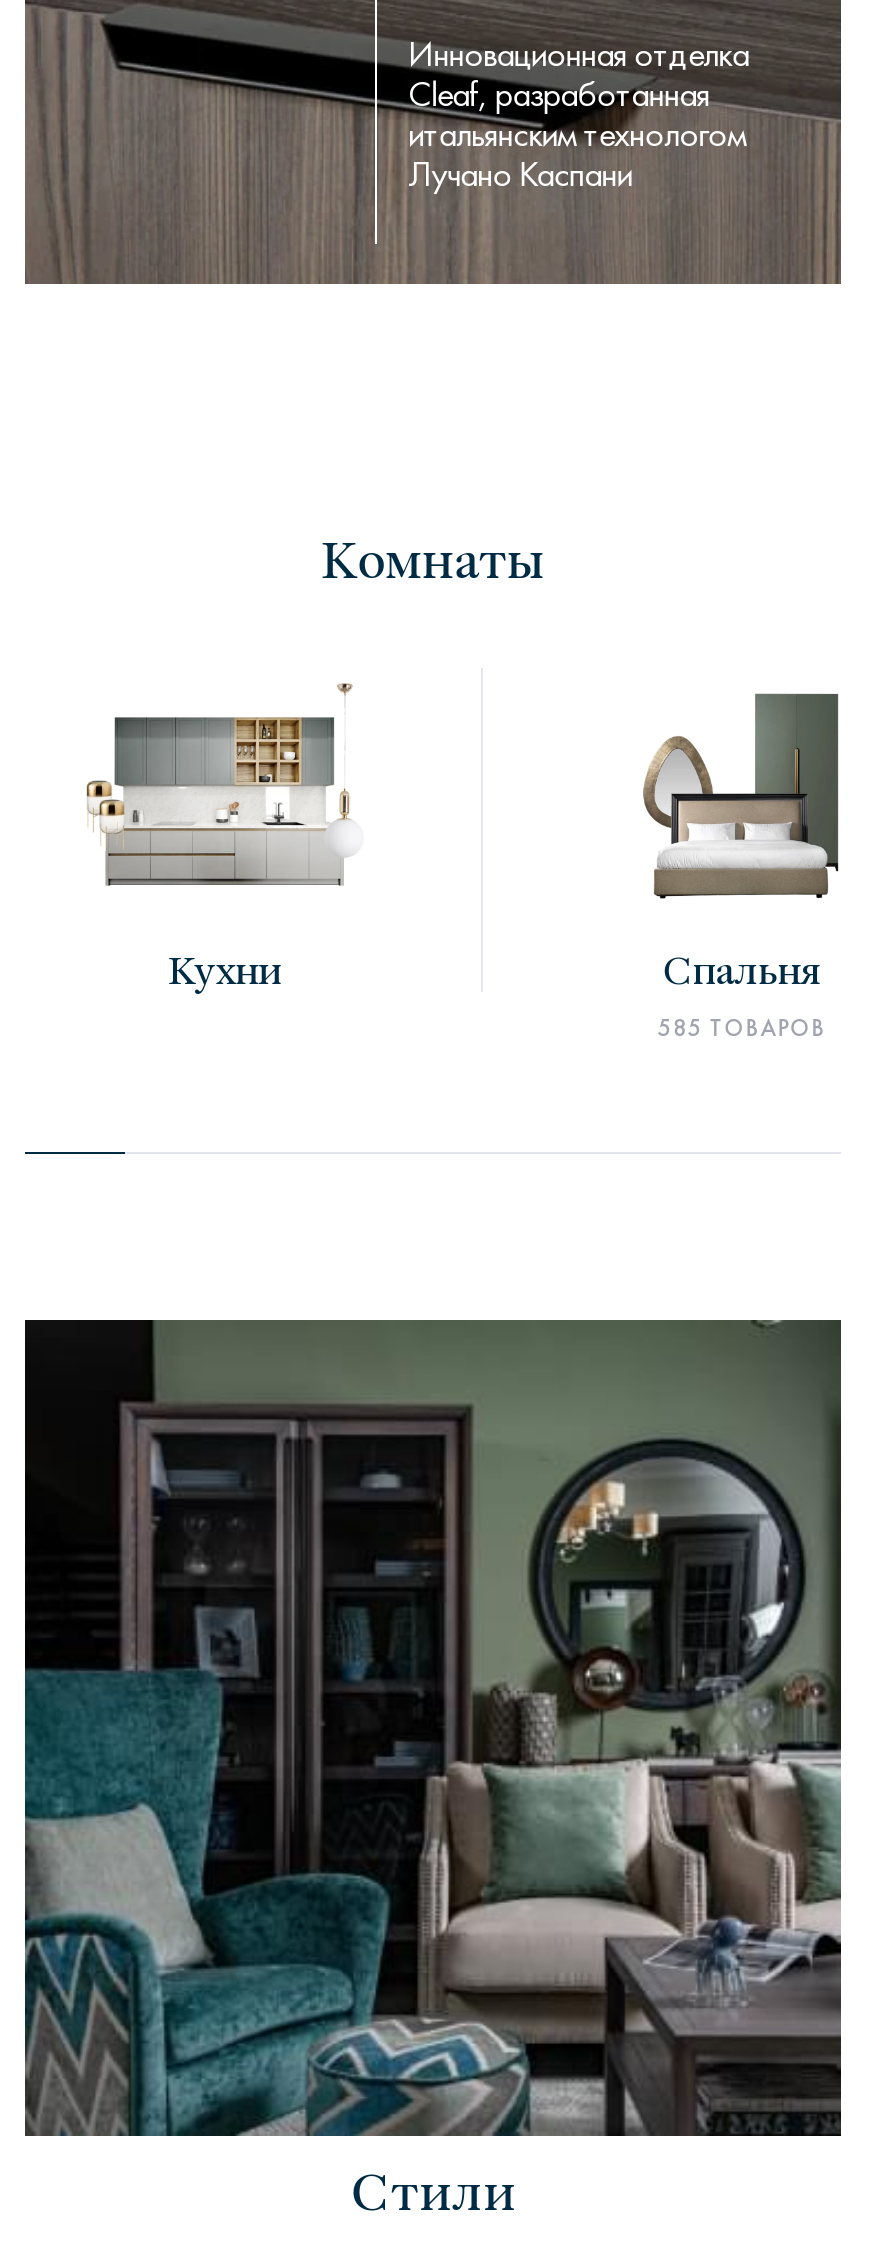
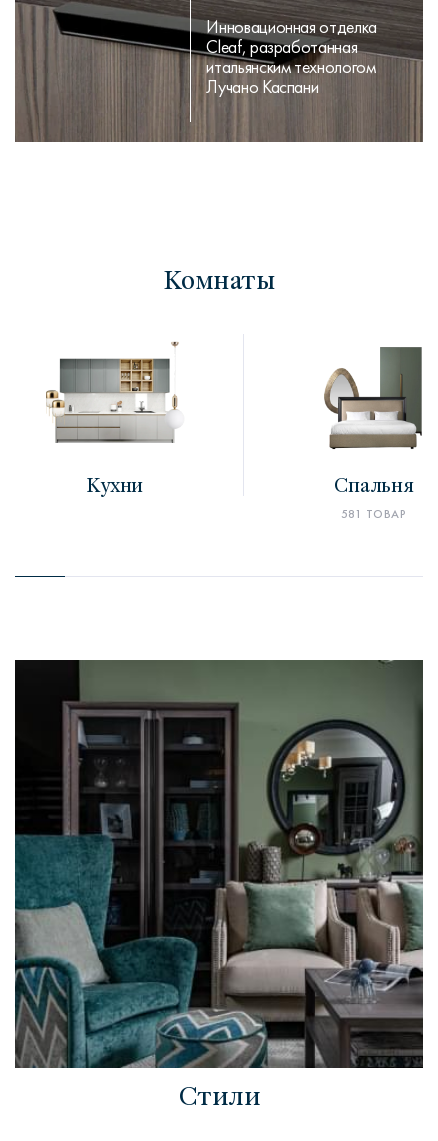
[658,1015,826,1043] 585 ТОВАРОВ -> [341,507,406,521] 581 ТОВАР

